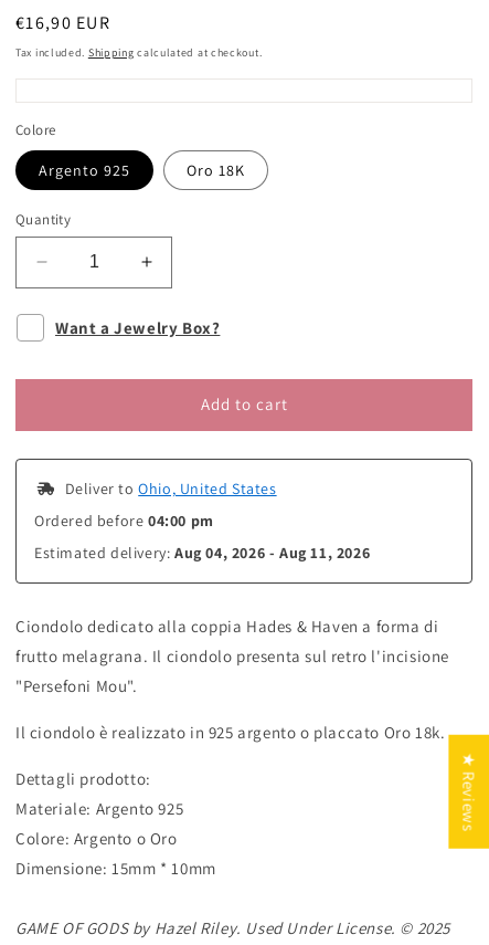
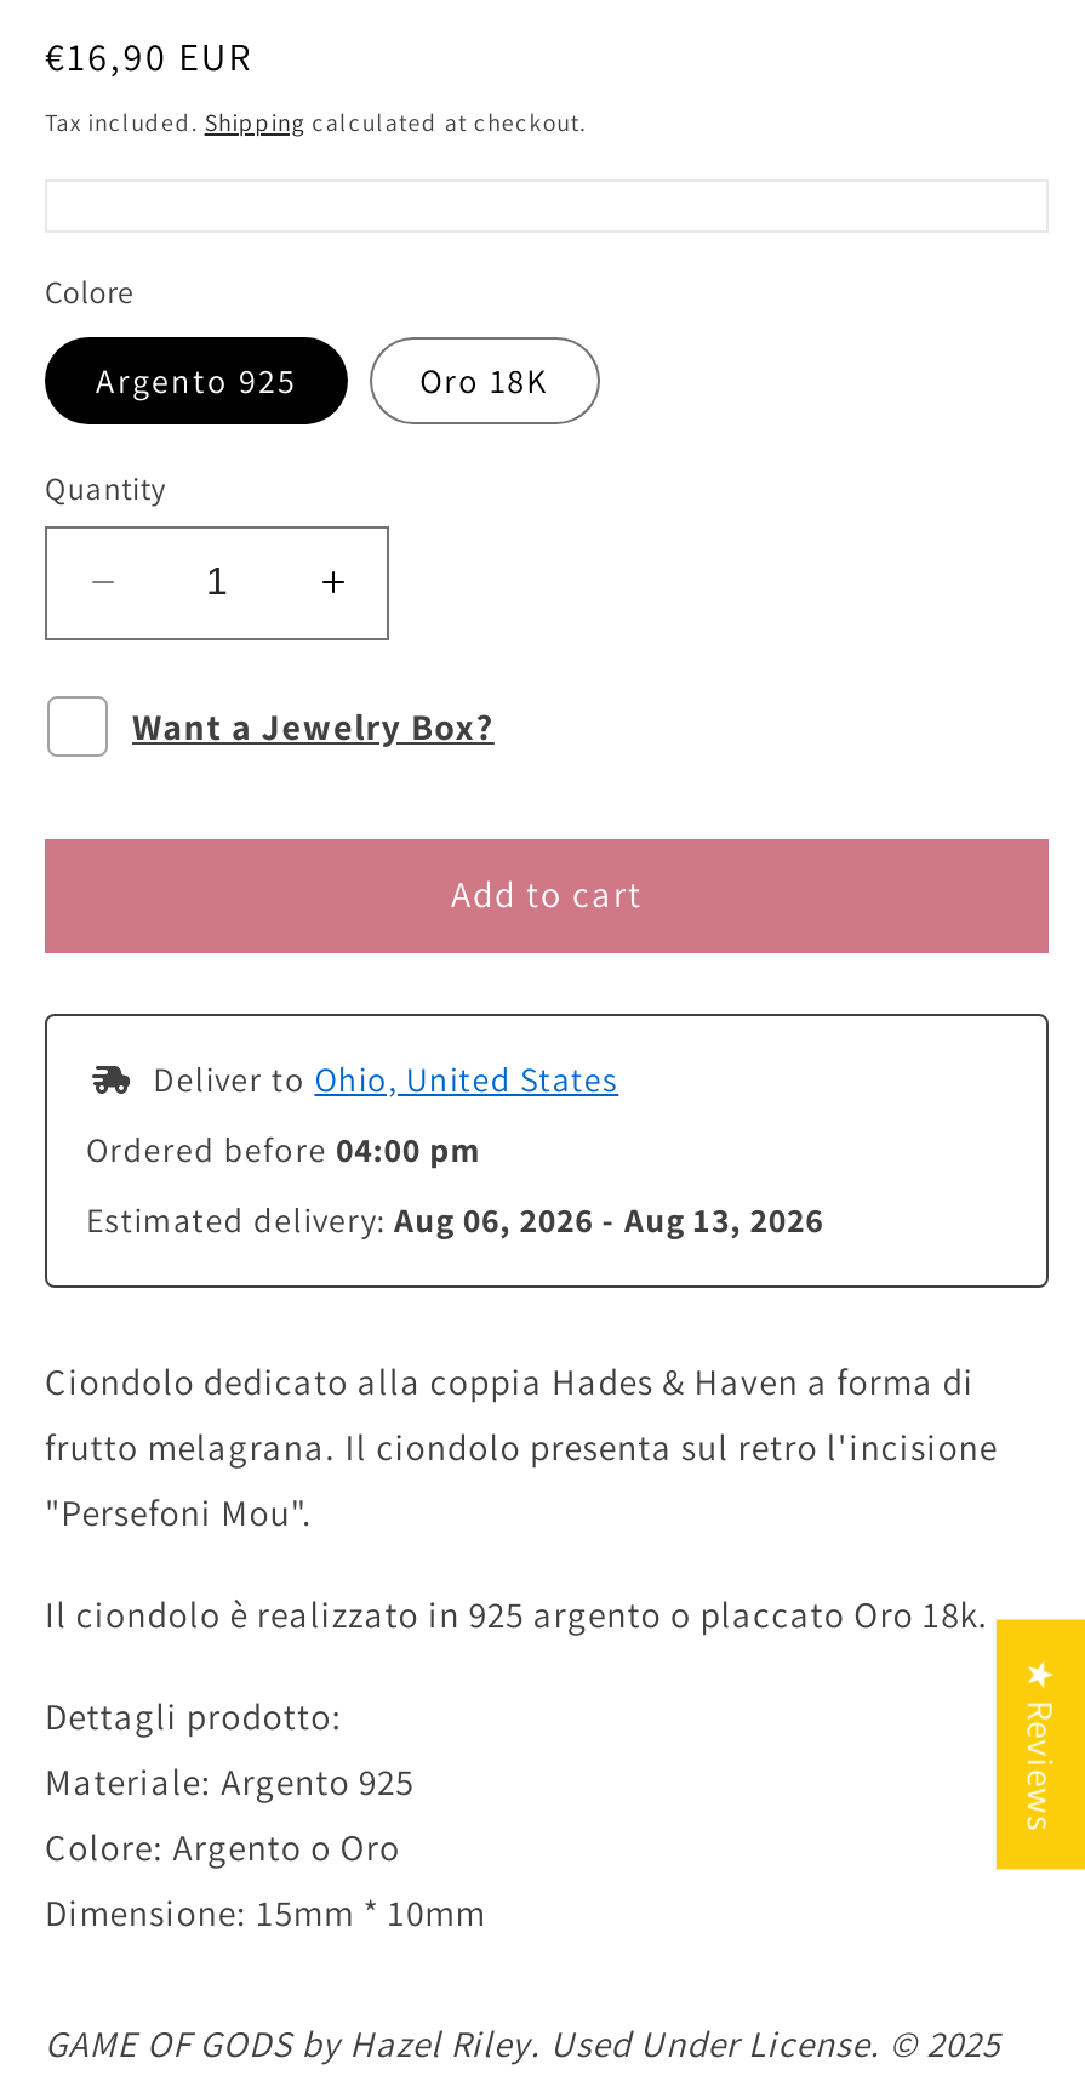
[34,542,370,562] Estimated delivery: Aug 04, 2026 - Aug 11, 2026 -> [86,1197,824,1241] Estimated delivery: Aug 06, 2026 - Aug 13, 2026

